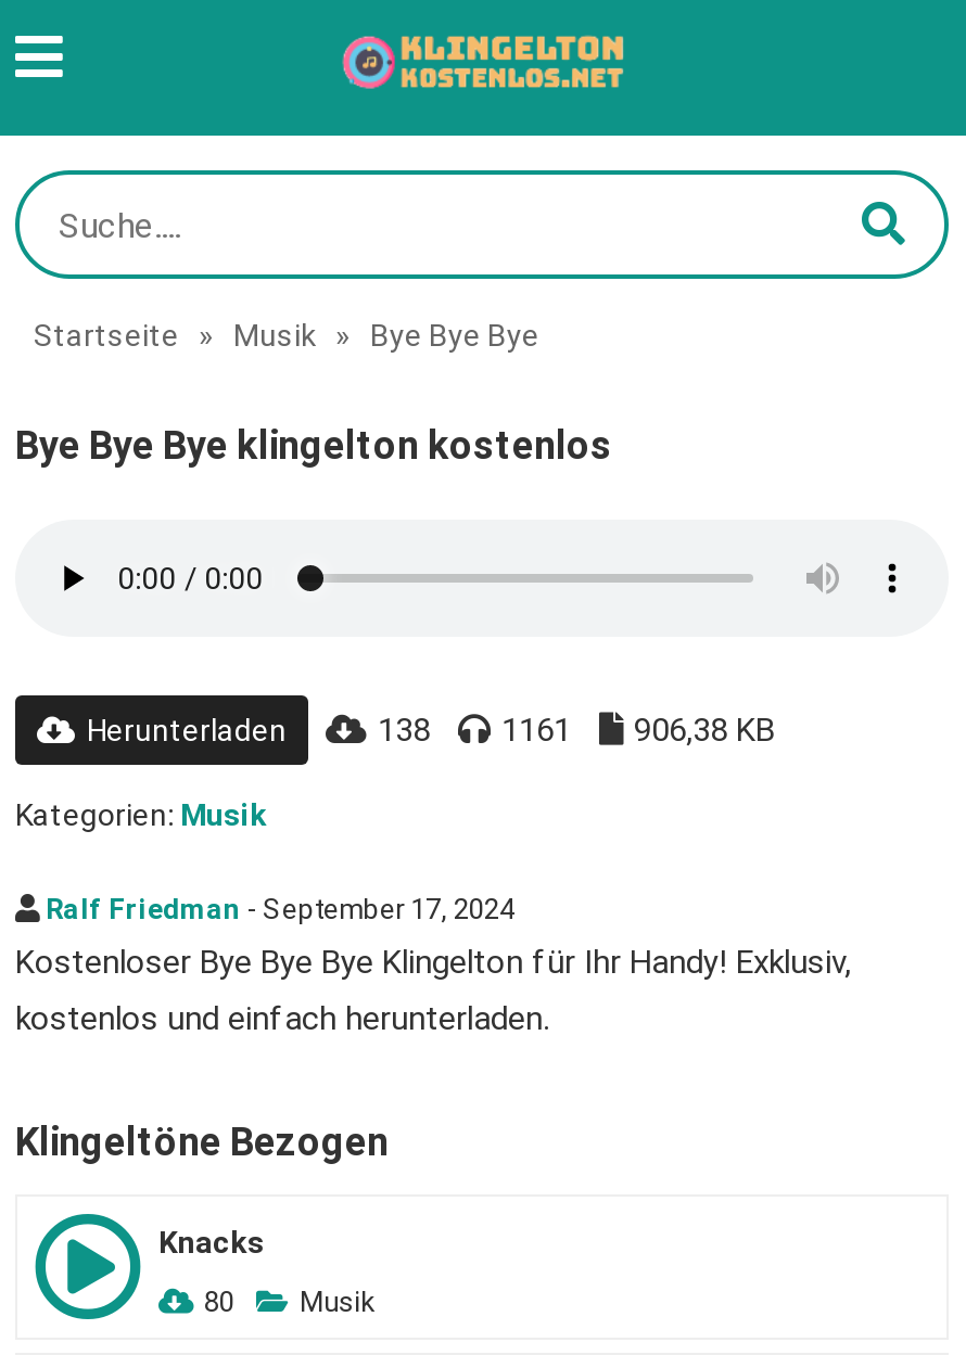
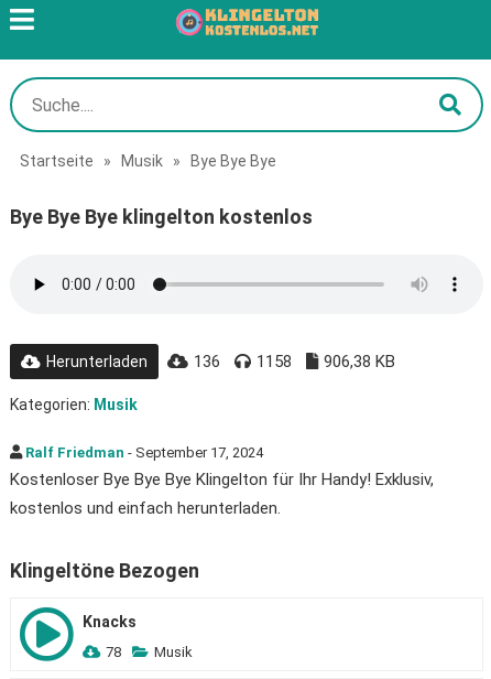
[378,711,430,750] 138 -> [194,352,220,371] 136
[501,711,571,750] 1161 -> [257,352,292,371] 1158
[204,1286,376,1318] 80 Musik -> [106,644,193,660] 78 Musik

